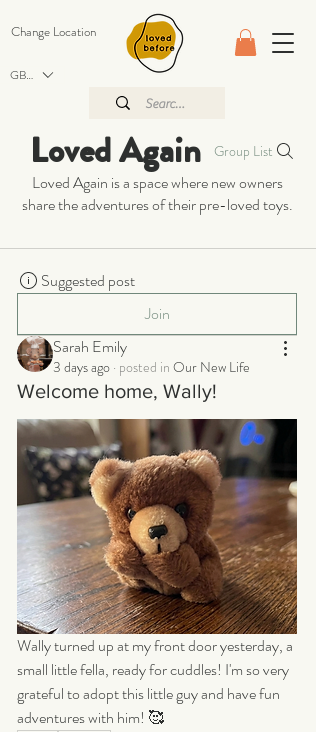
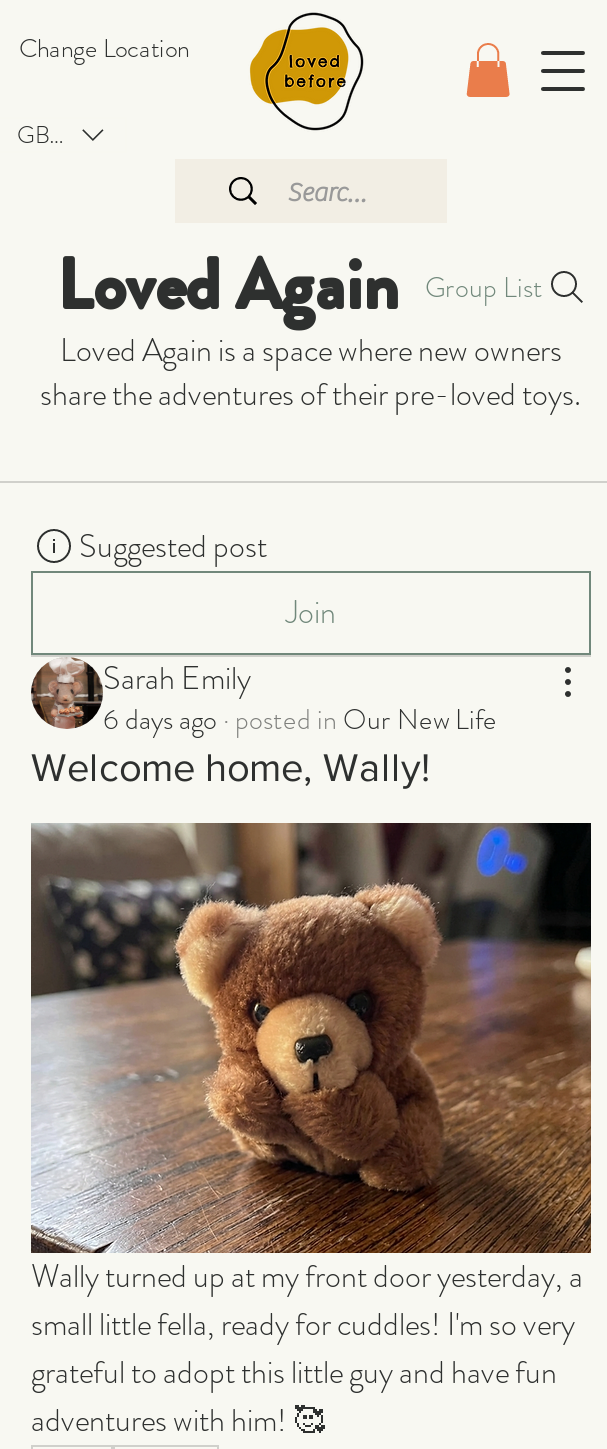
[53,357,250,377] 3 days ago · posted in Our New Life -> [103,700,497,740] 6 days ago · posted in Our New Life

